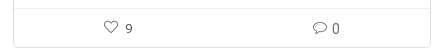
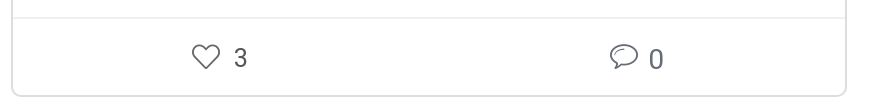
[124,20,131,35] 9 -> [234,43,248,73] 3

